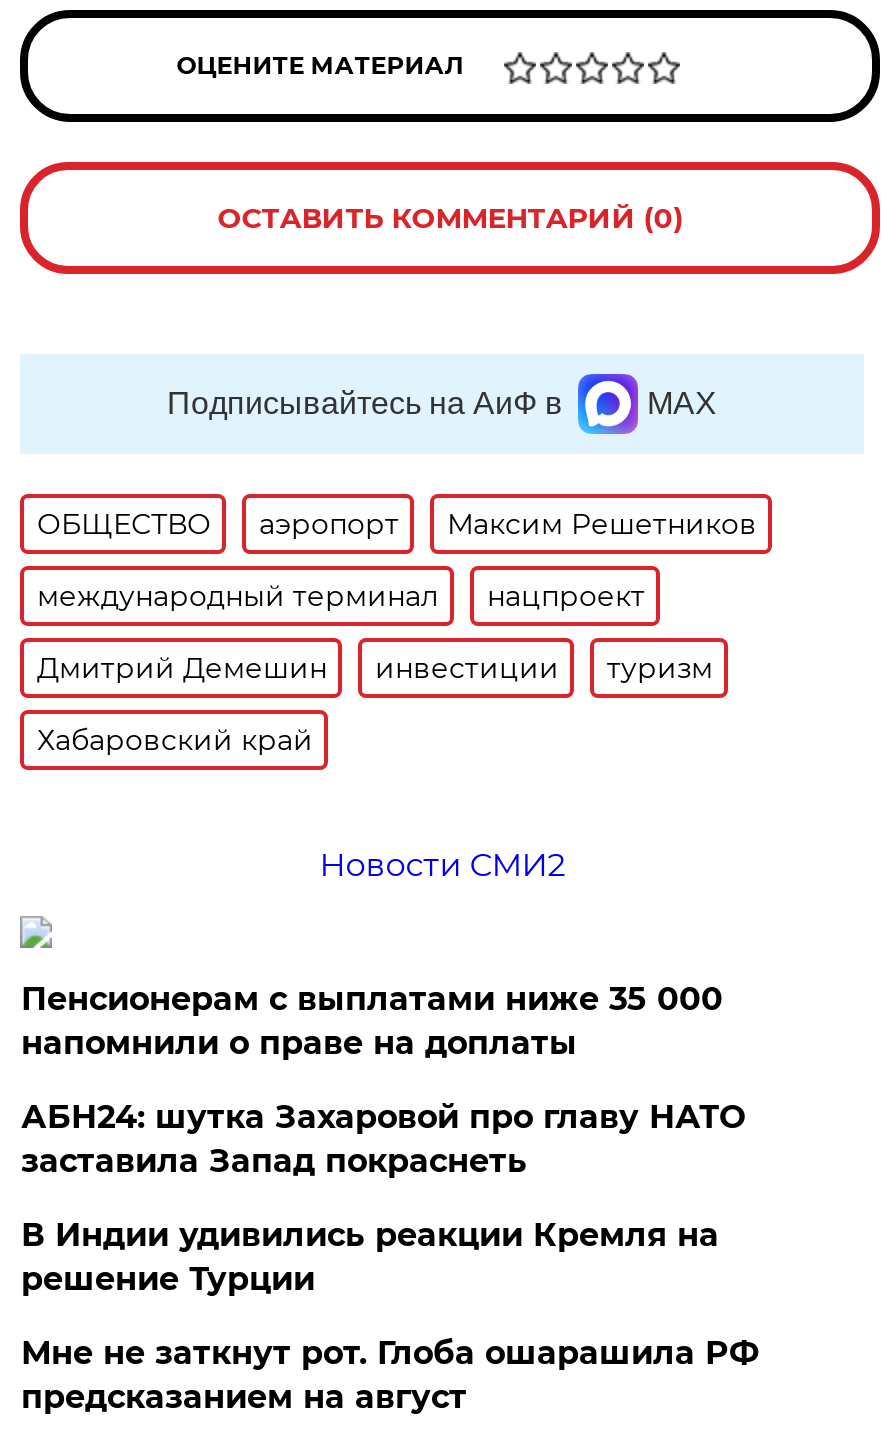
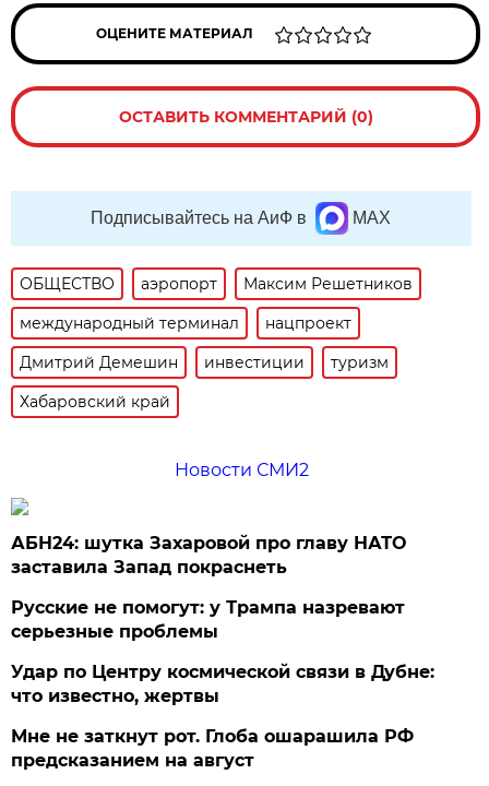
[21,980,723,1062] Пенсионерам с выплатами ниже 35 000 | напомнили о праве на доплаты -> none
moved [21,1098,745,1180] -> [11,533,406,577]: АБН24: шутка Захаровой про главу НАТО | заставила Запад покраснеть
[21,1216,719,1298] В Индии удивились реакции Кремля на | решение Турции -> [11,597,435,706] Русские не помогут: у Трампа назревают | серьезные проблемы | Удар по Центру космической связи в Дубне: | что известно, жертвы

